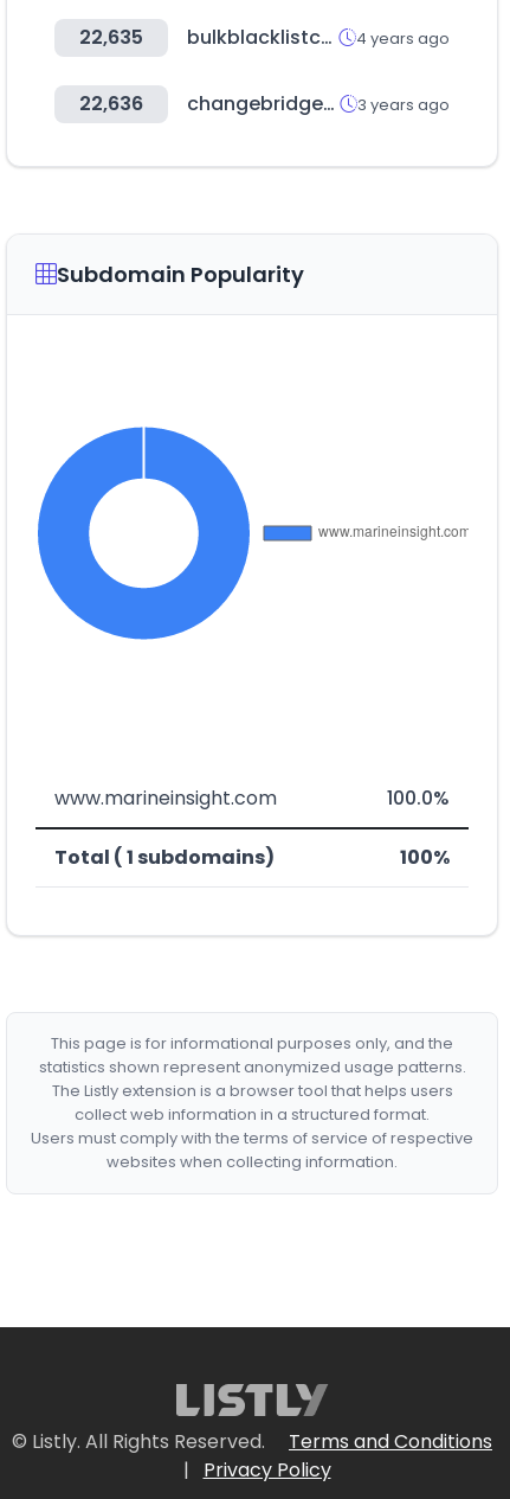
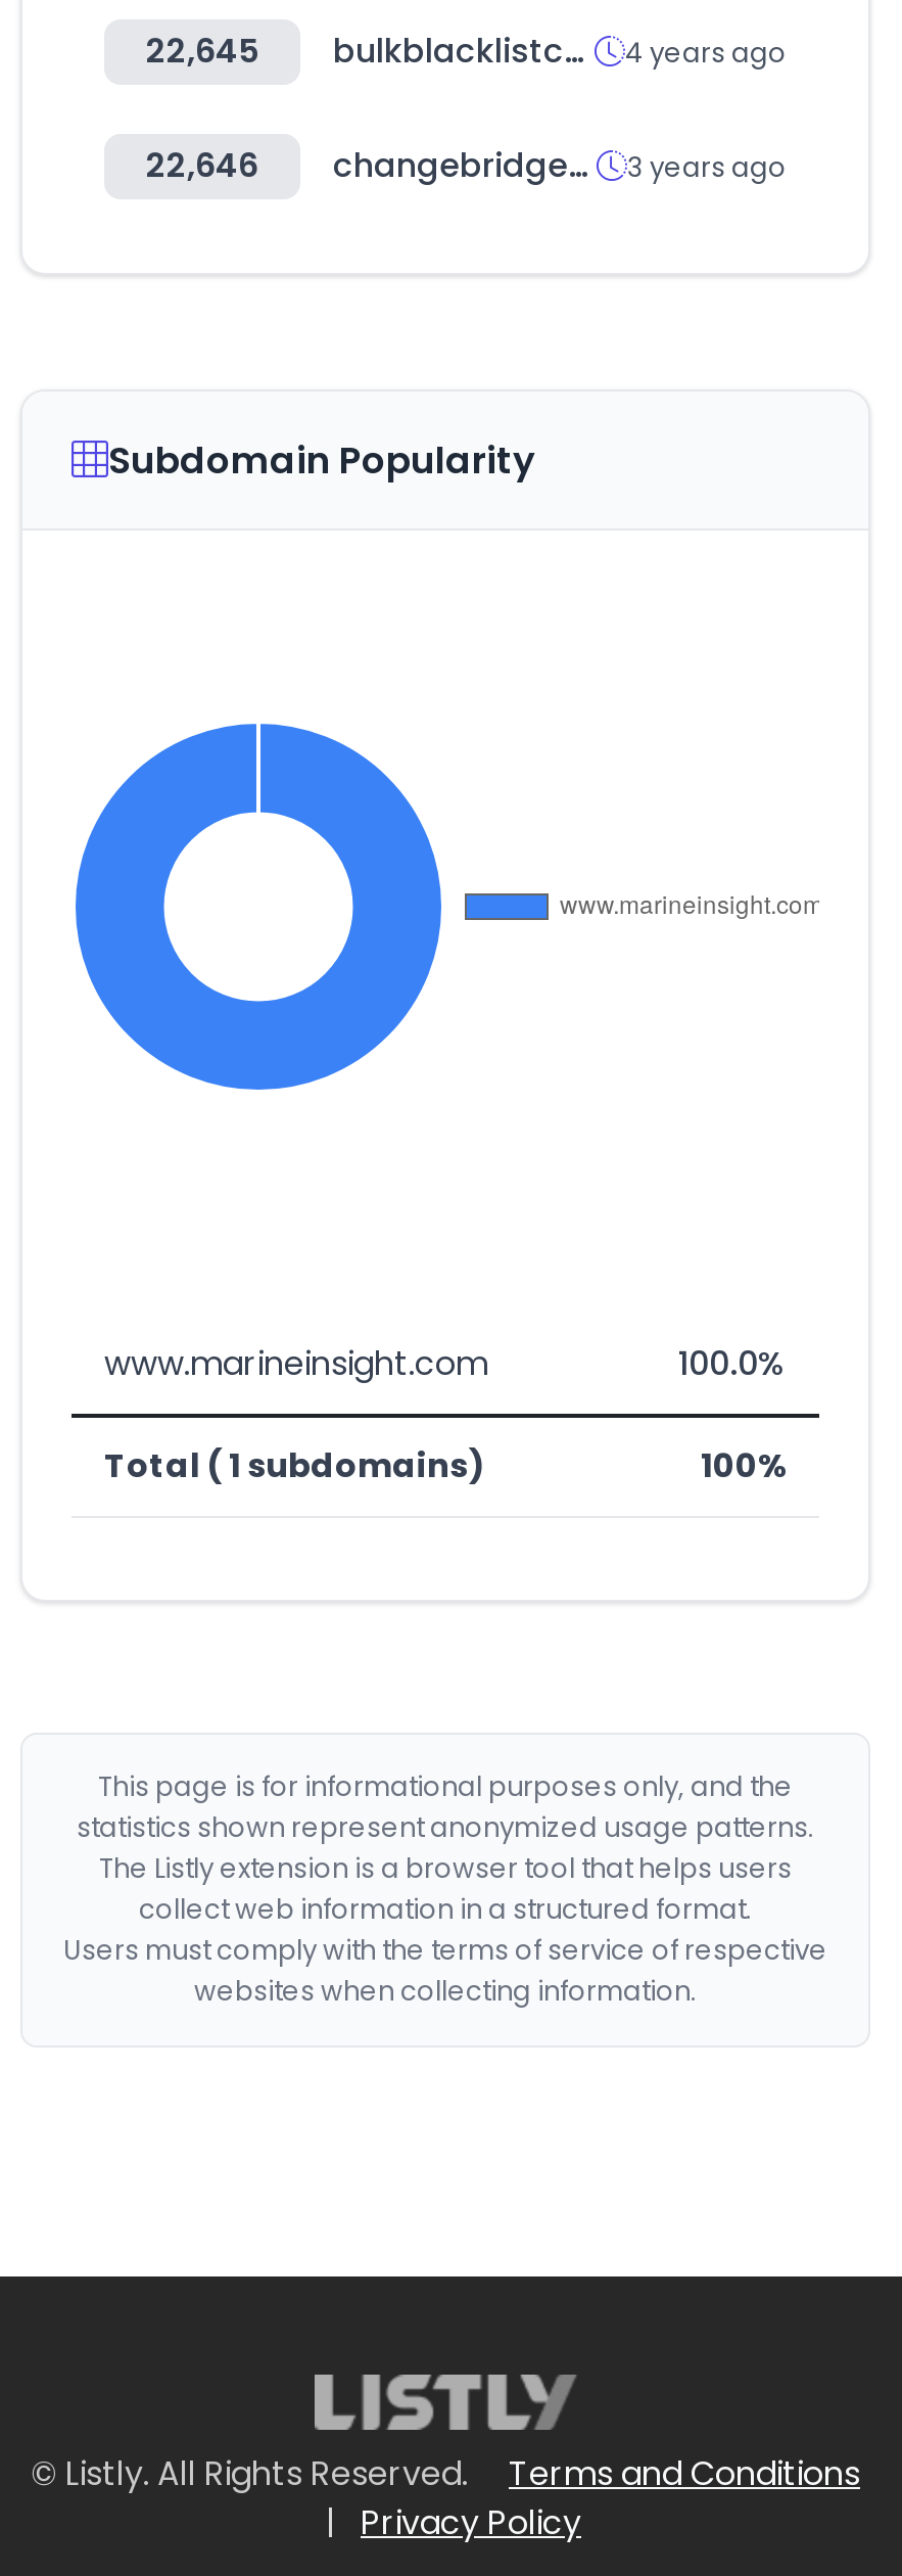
[79,24,143,51] 22,635 -> [146,28,258,75] 22,645
[79,90,143,117] 22,636 -> [146,142,258,189] 22,646

